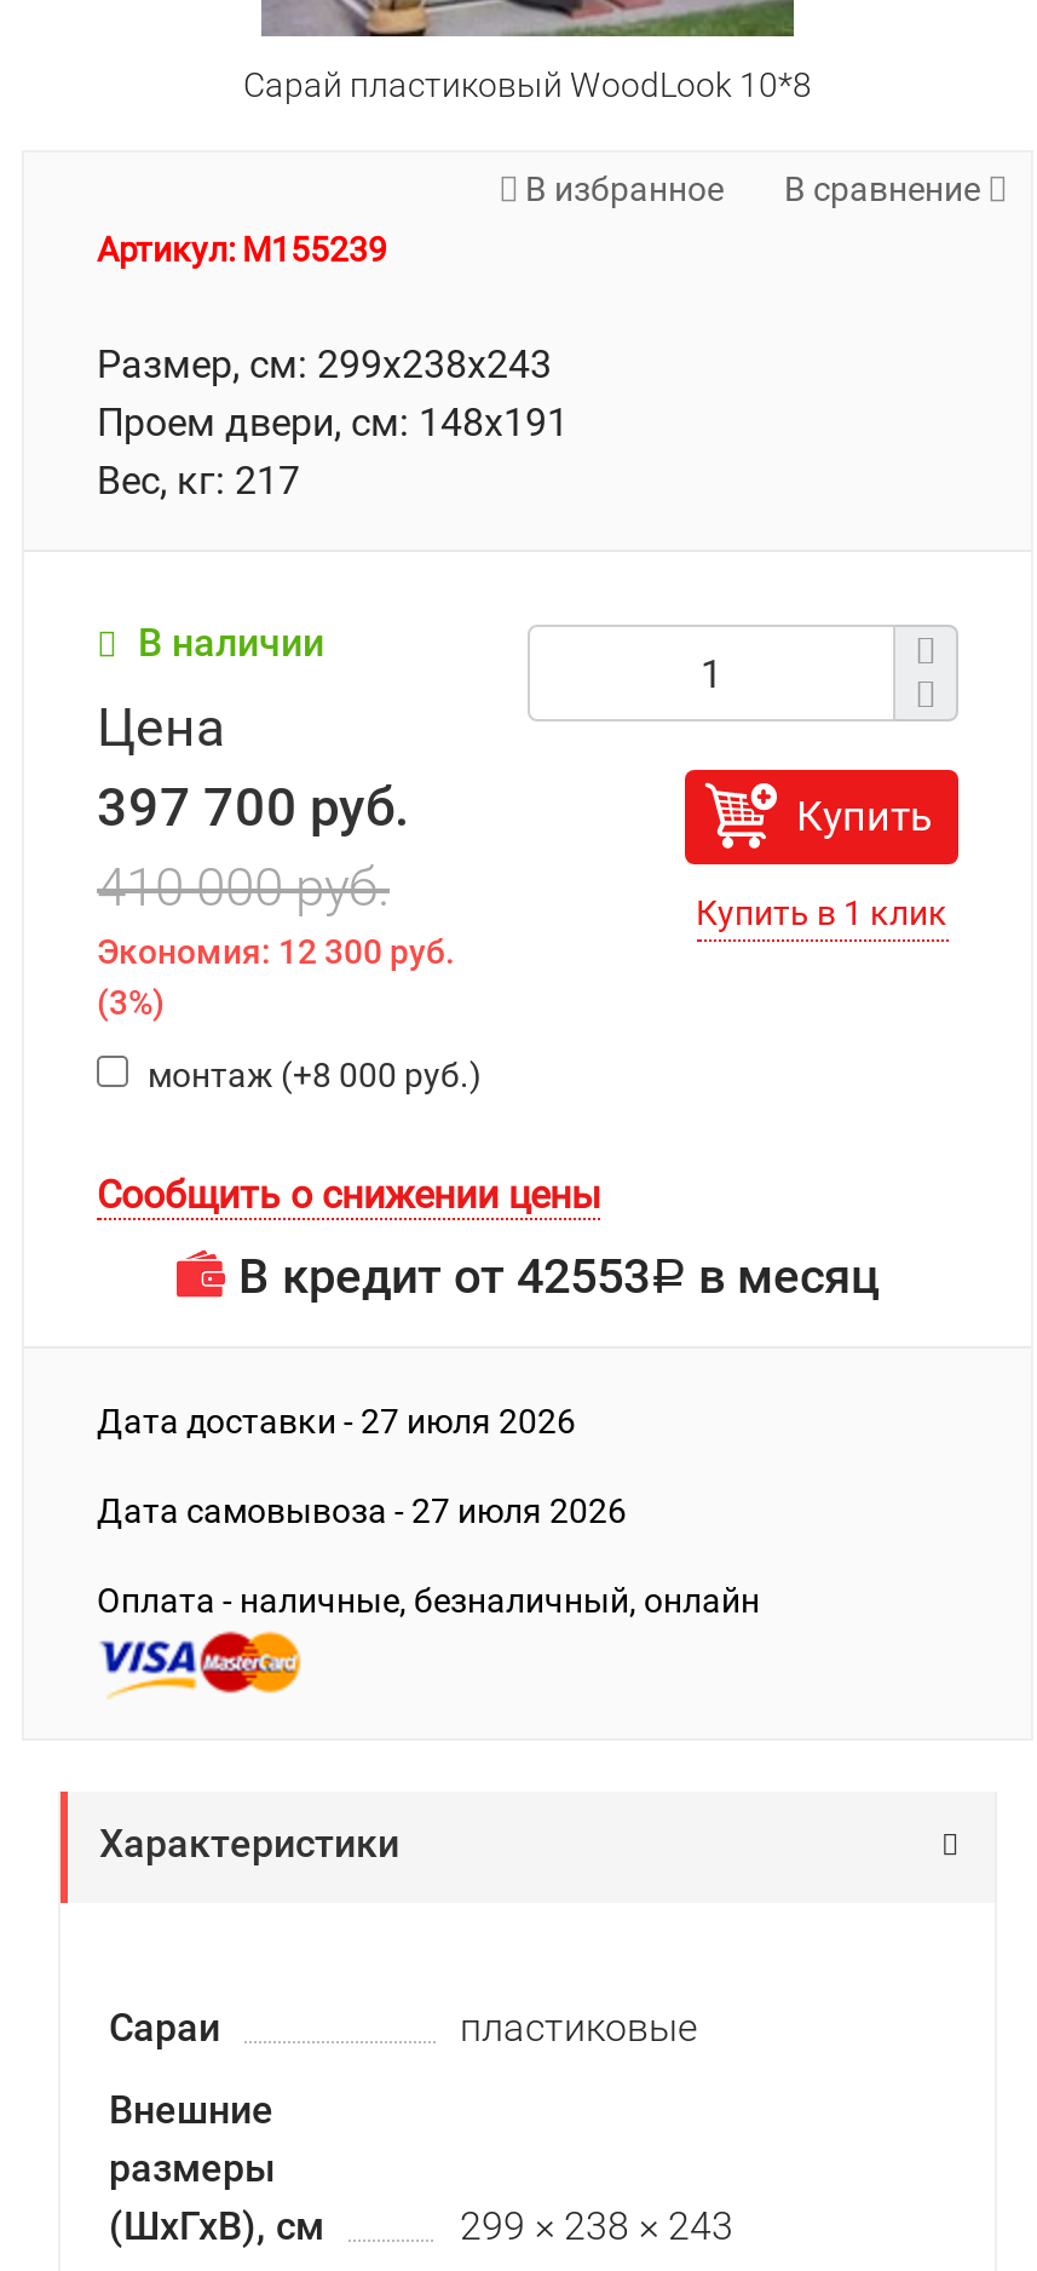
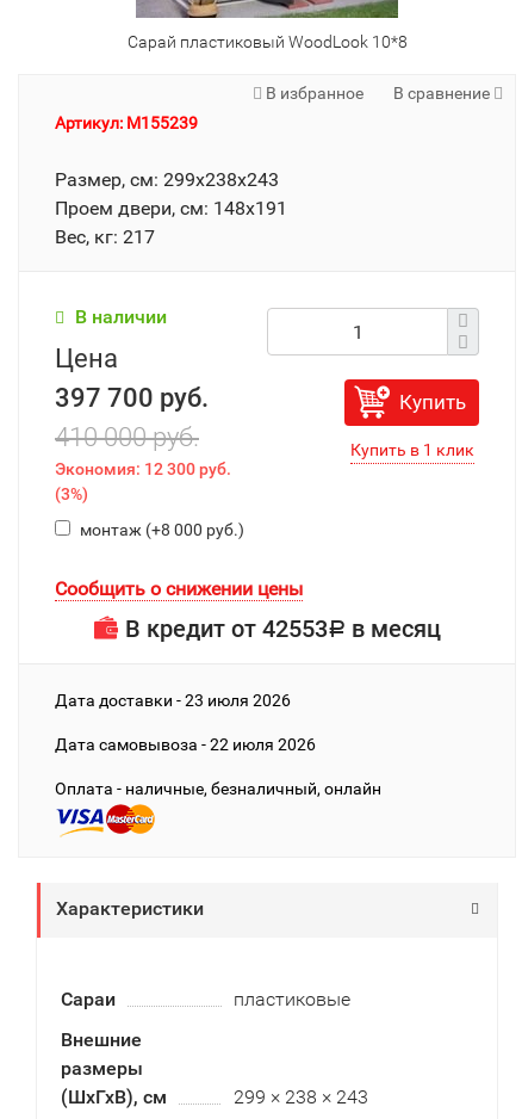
[97,1402,576,1441] Дата доставки - 27 июля 2026 -> [55,691,291,710] Дата доставки - 23 июля 2026
[97,1491,627,1530] Дата cамовывоза - 27 июля 2026 -> [55,735,316,754] Дата cамовывоза - 22 июля 2026

